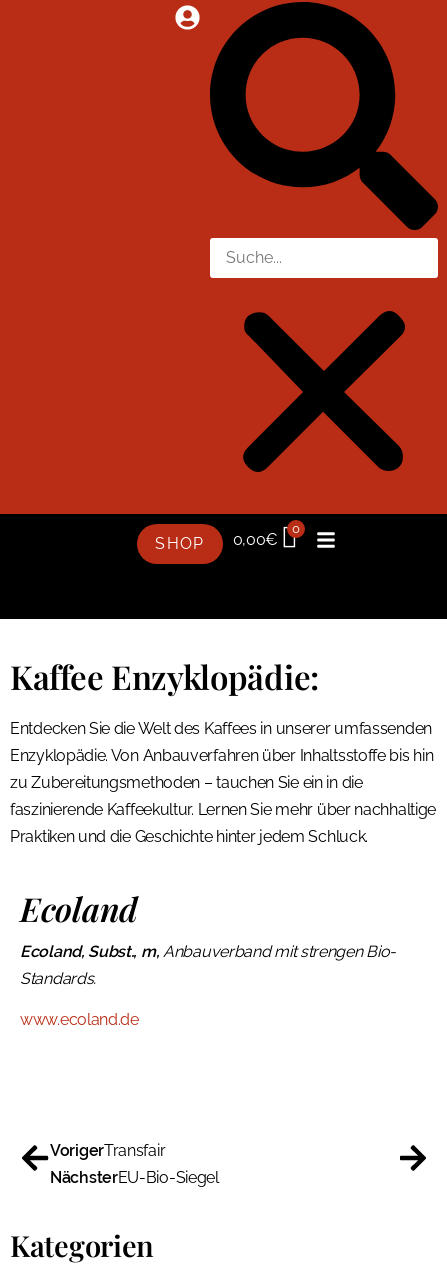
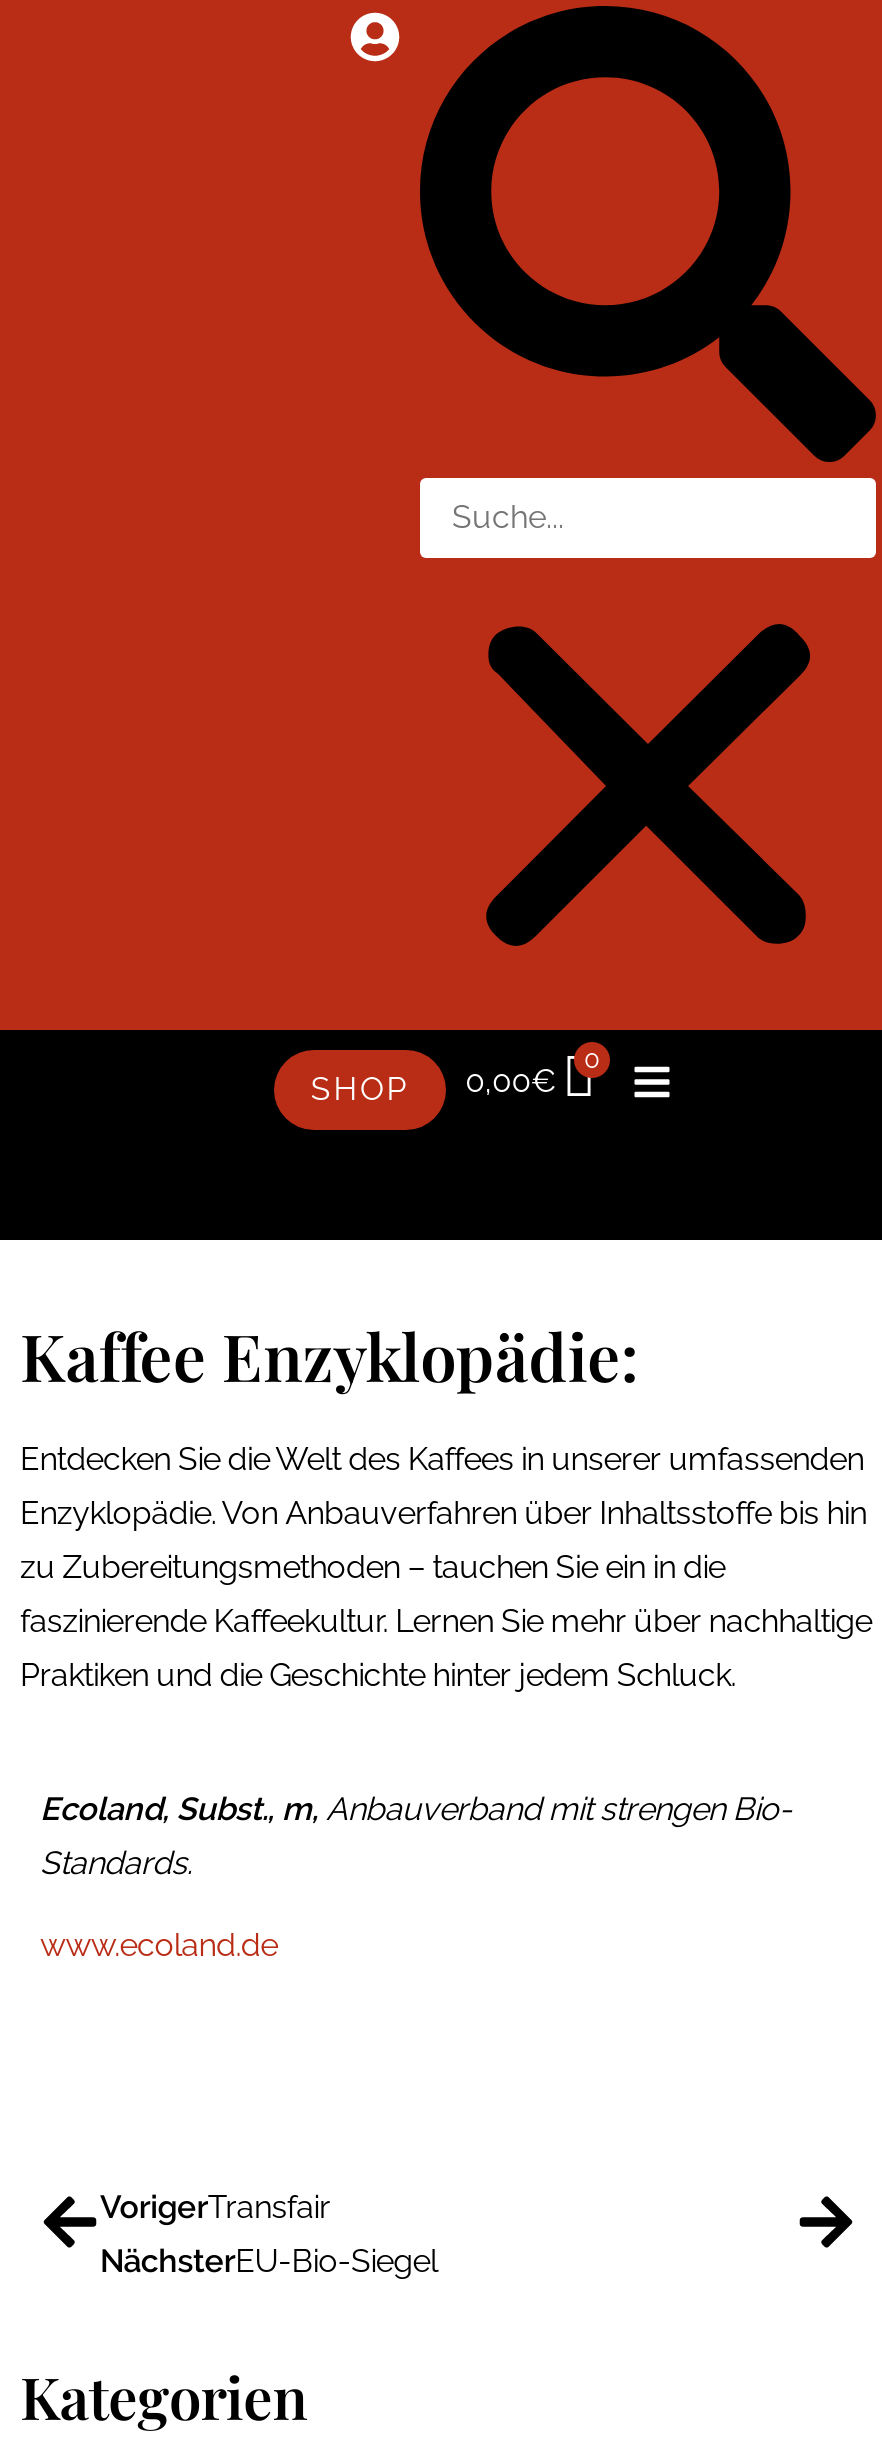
[20,887,138,930] Ecoland -> none

